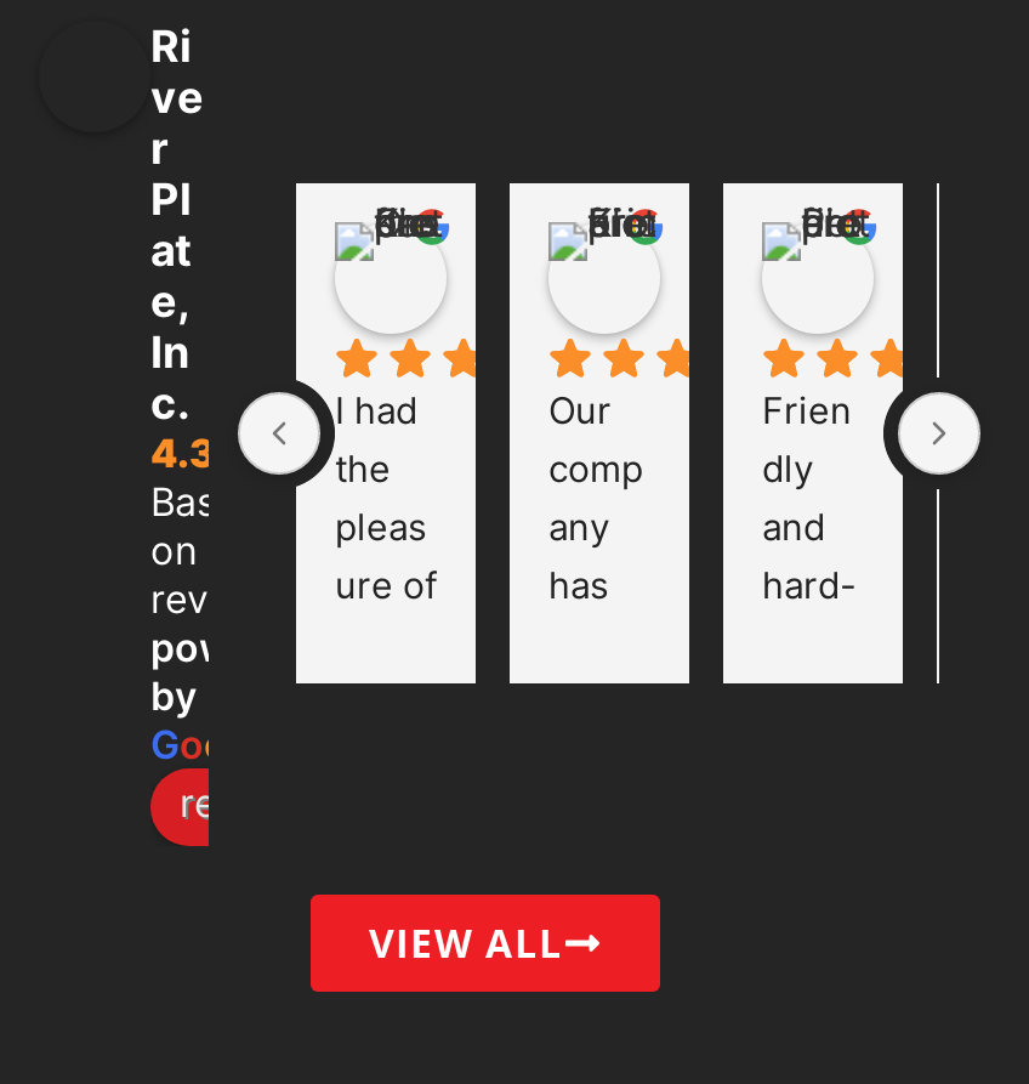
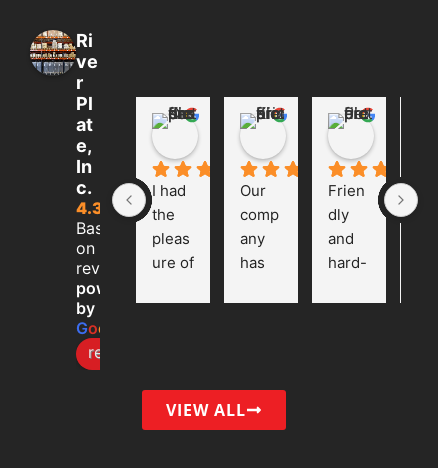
none -> [29,29,73,75] [image]

